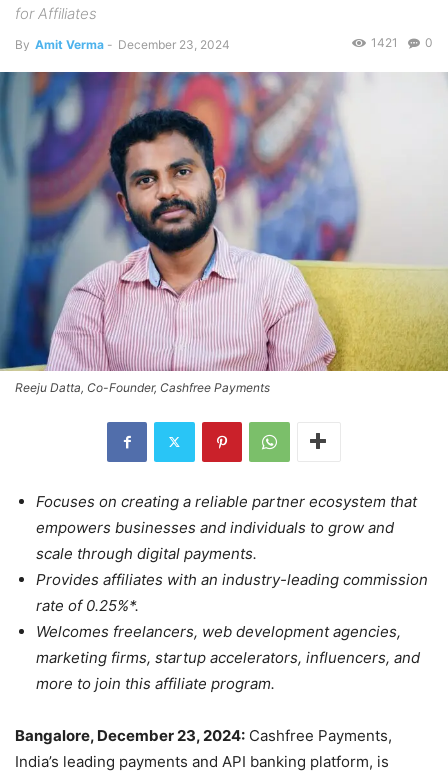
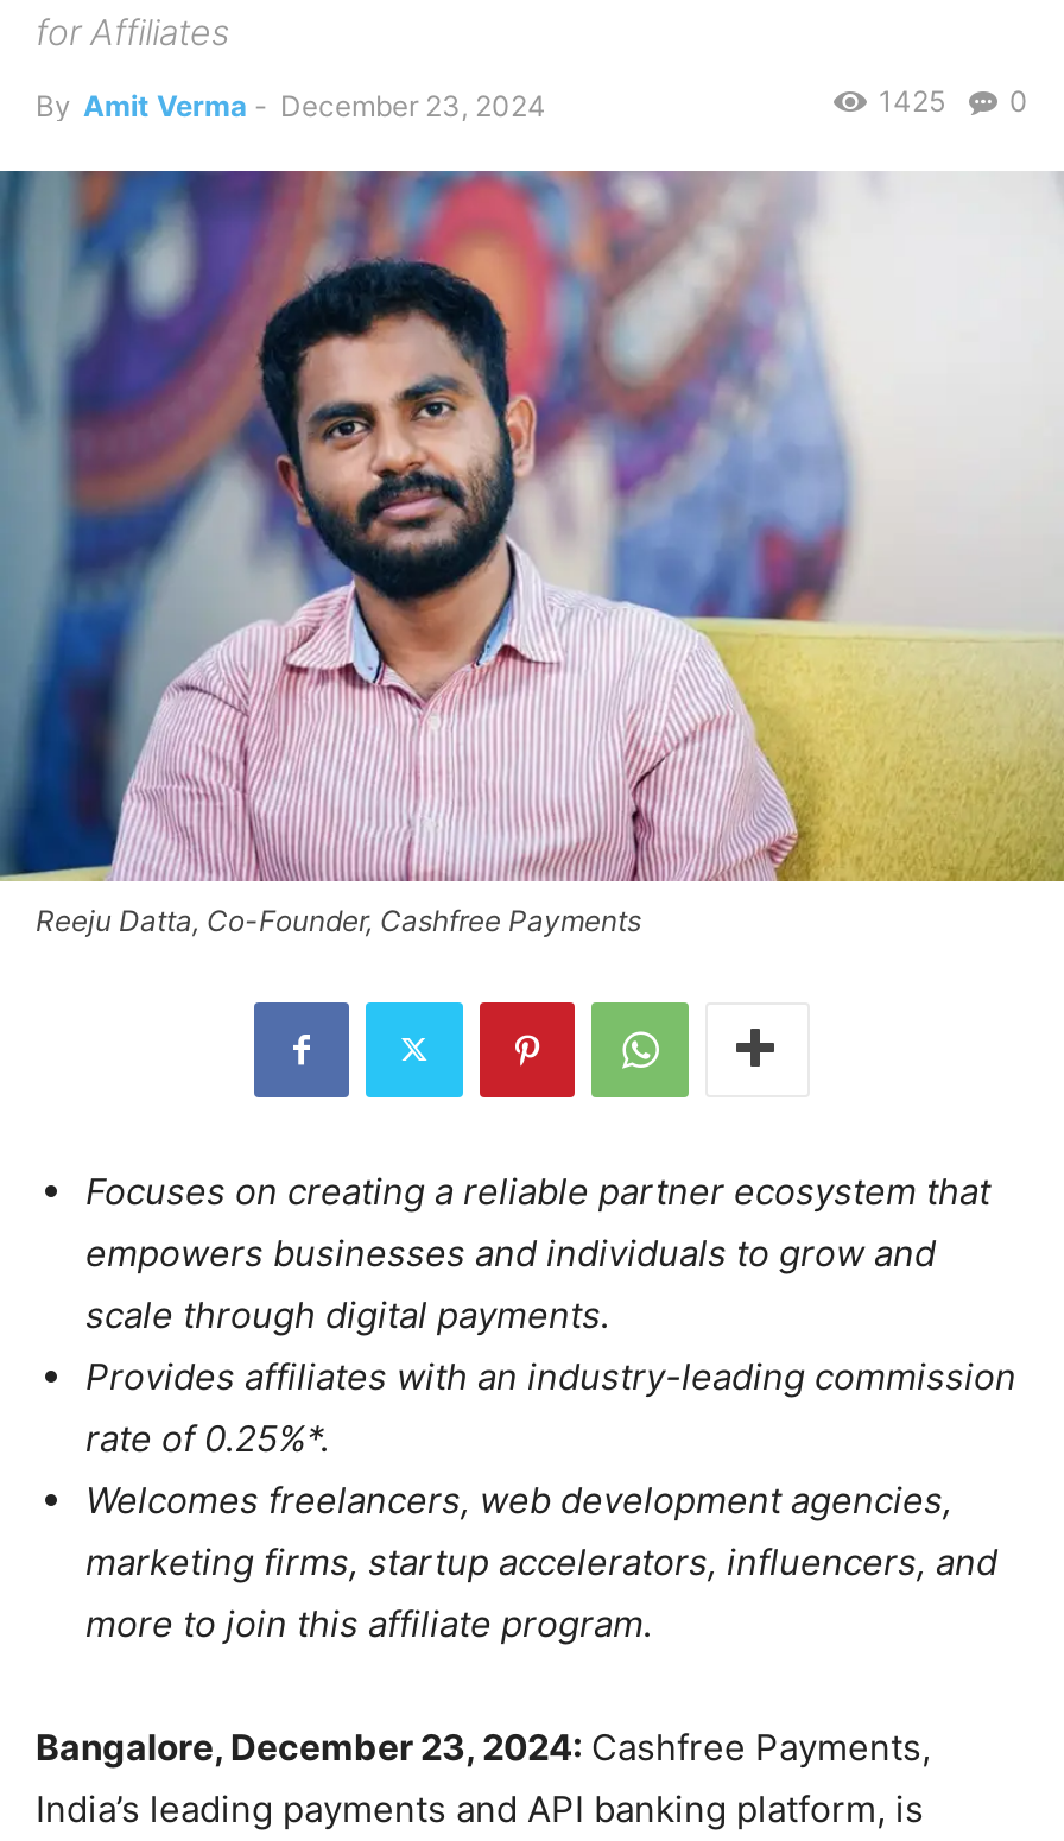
[371,35,433,50] 1421 0 -> [879,83,1028,119] 1425 0

